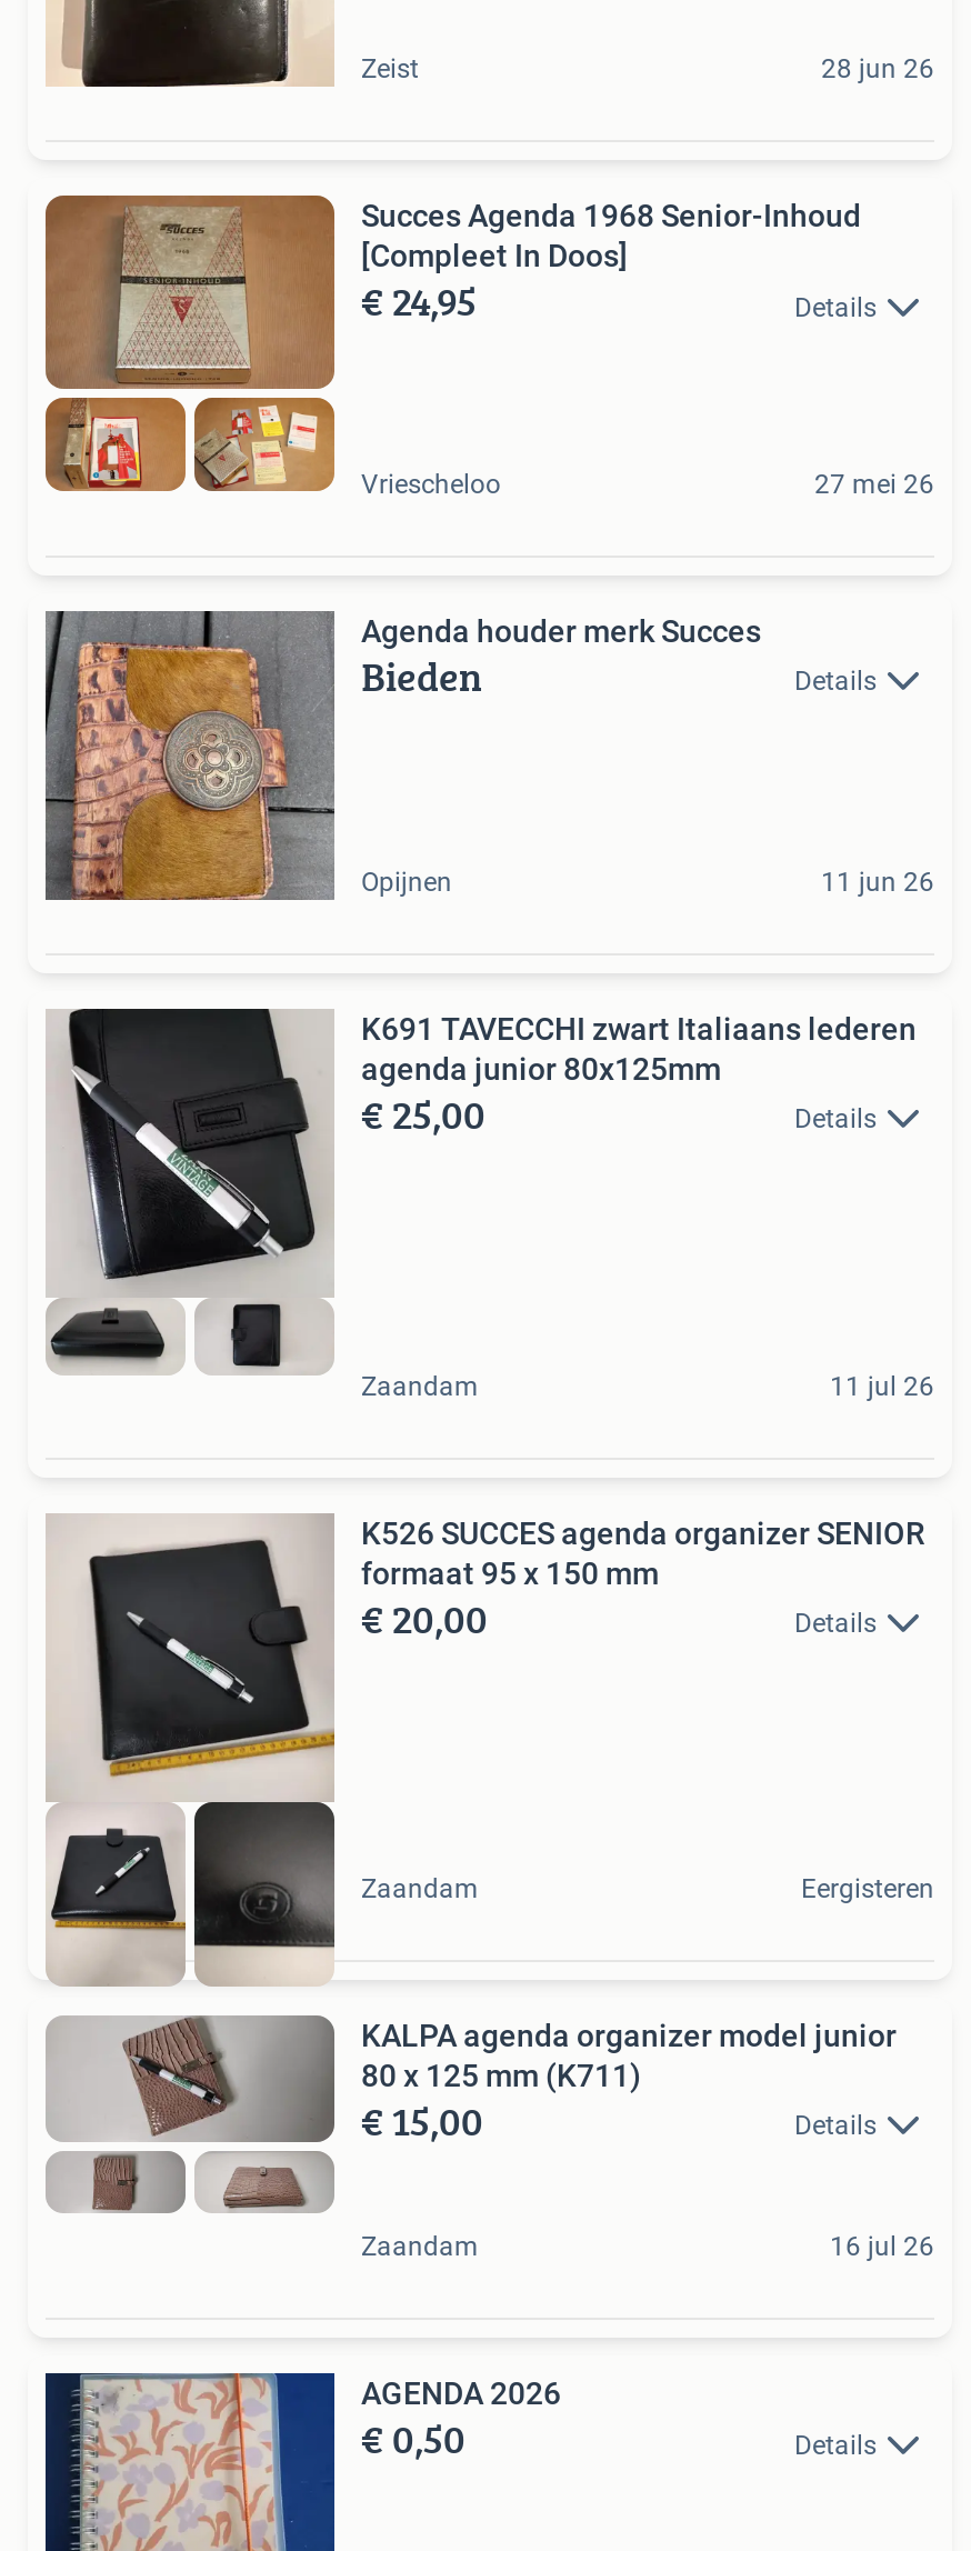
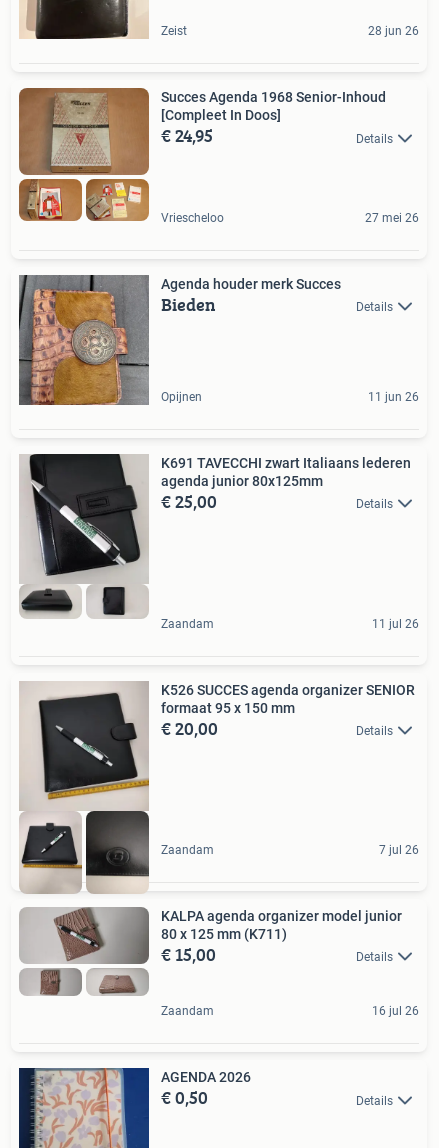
[801,1873,934,1904] Eergisteren -> [379,843,419,857] 7 jul 26

